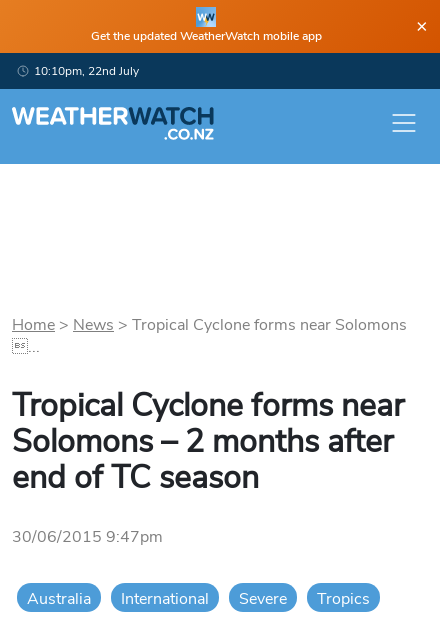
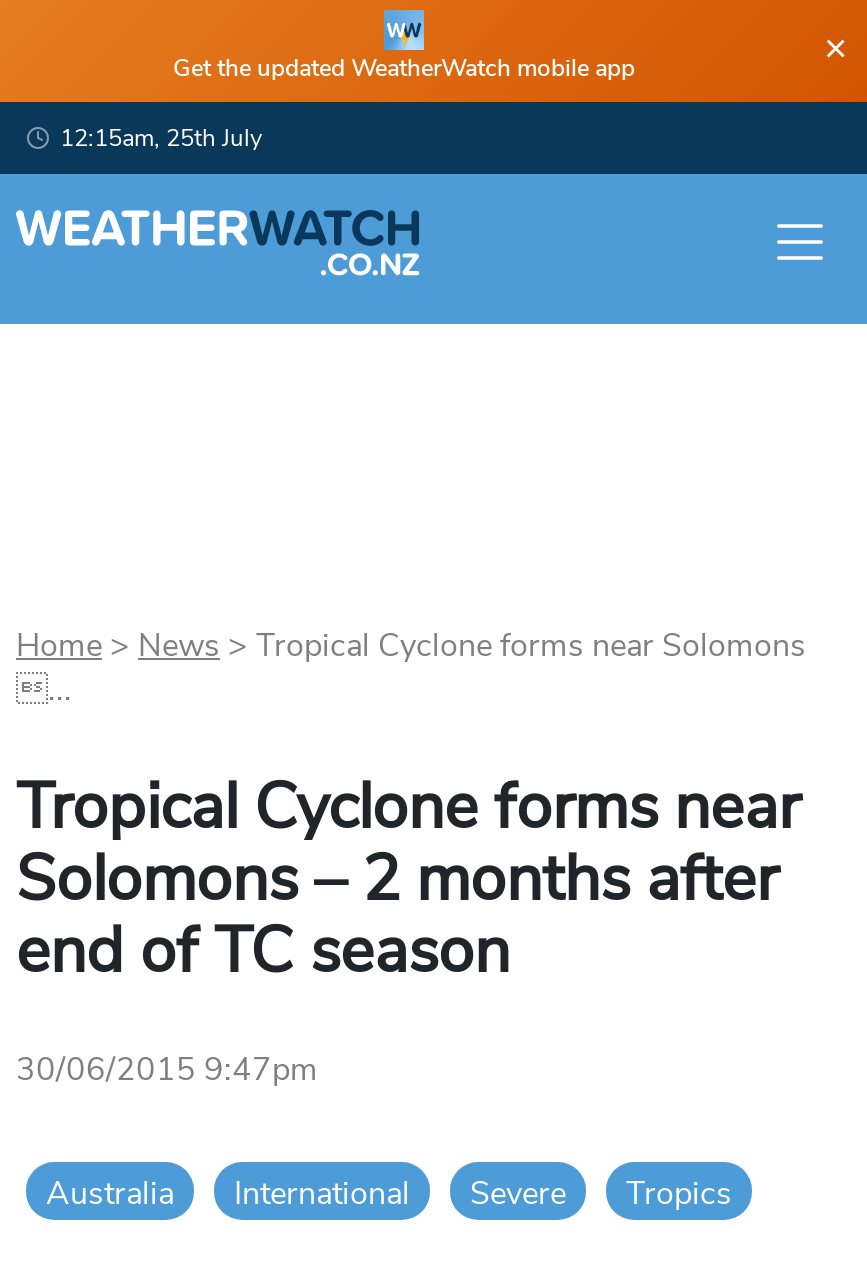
[34,63,139,79] 10:10pm, 22nd July -> [60,122,262,154] 12:15am, 25th July

